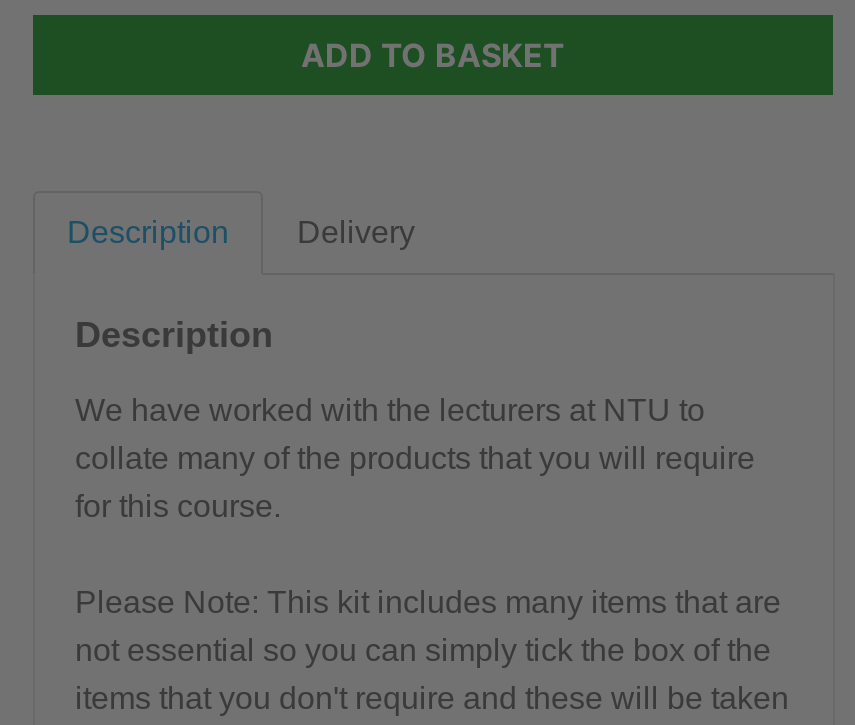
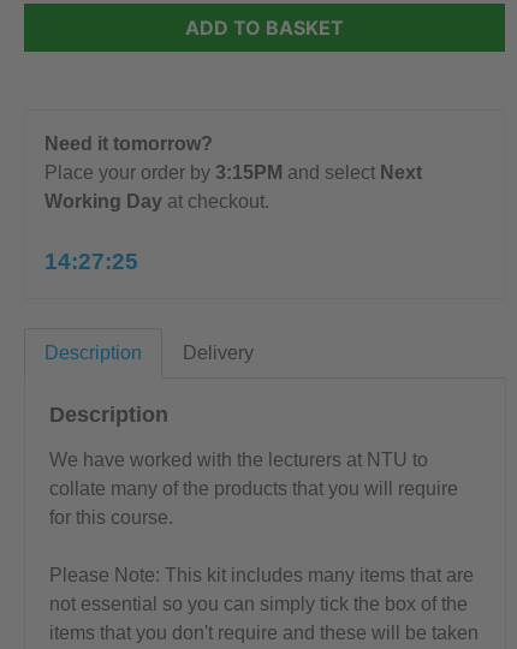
none -> [44,133,422,274] Need it tomorrow? | Place your order by 3:15PM and select Next | Working Day at checkout. | 14:27:25

